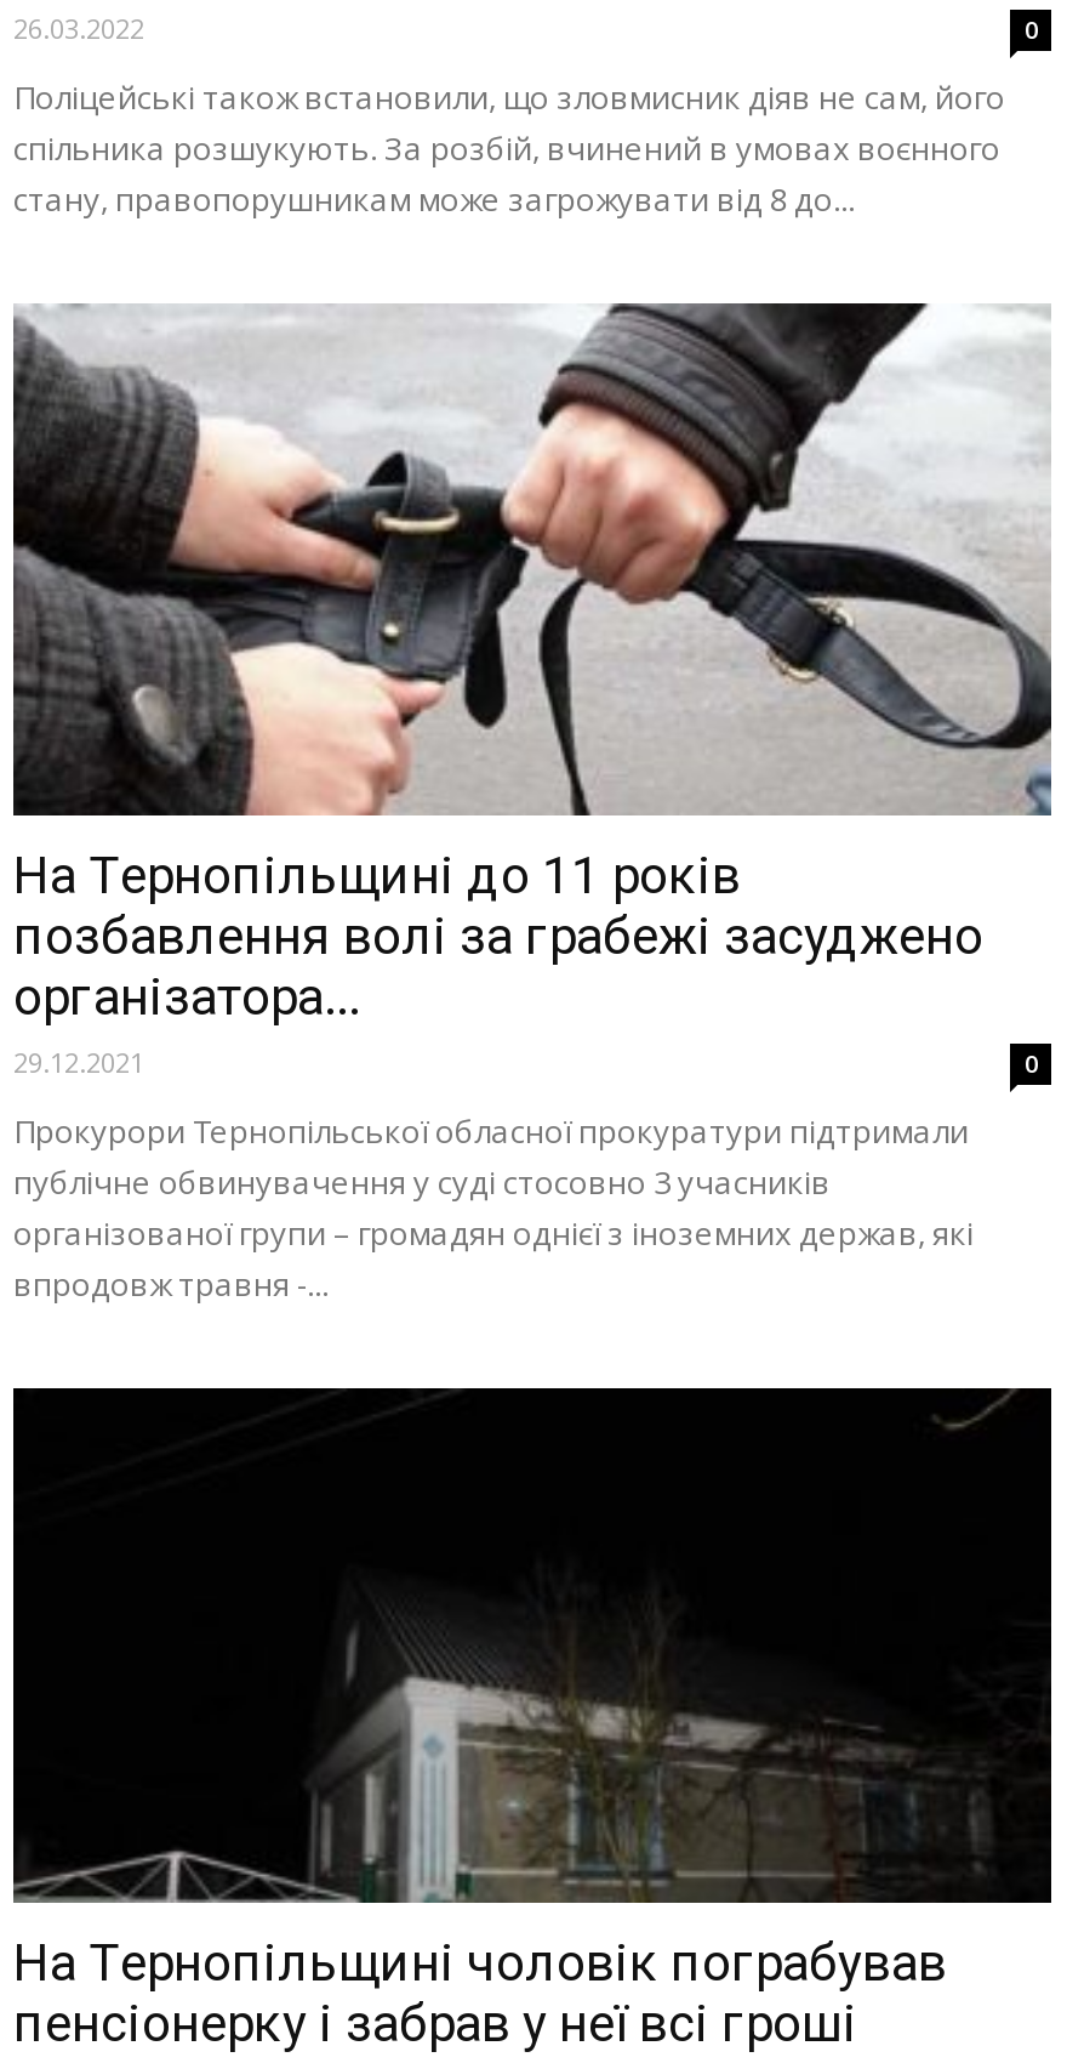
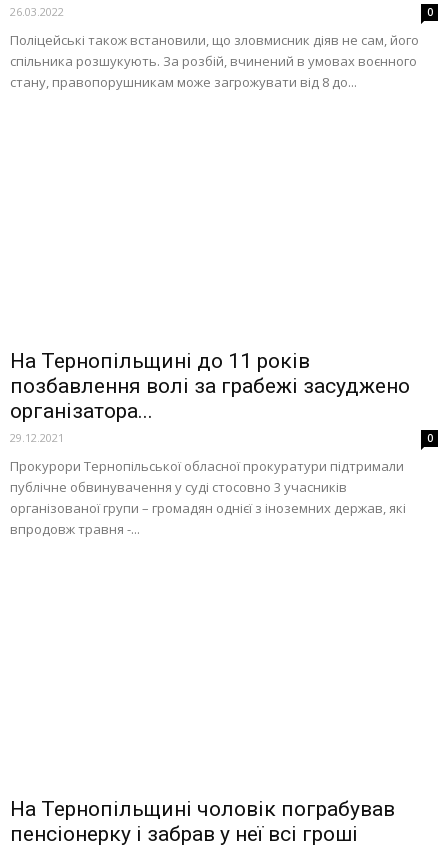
[11,301,1054,818] [image] -> none
[11,1386,1054,1905] [image] -> none

